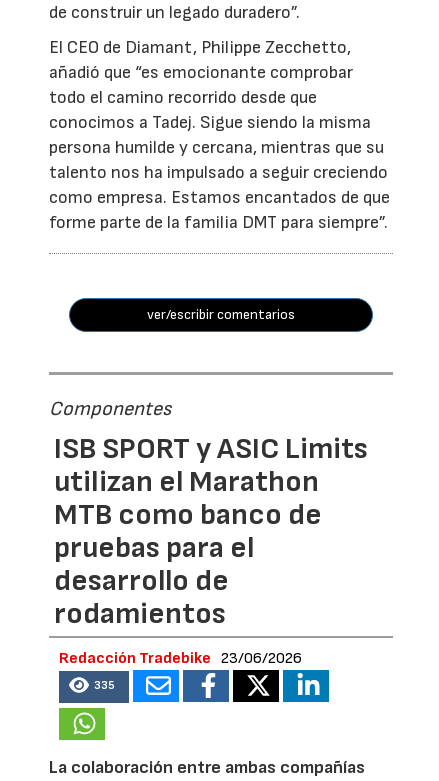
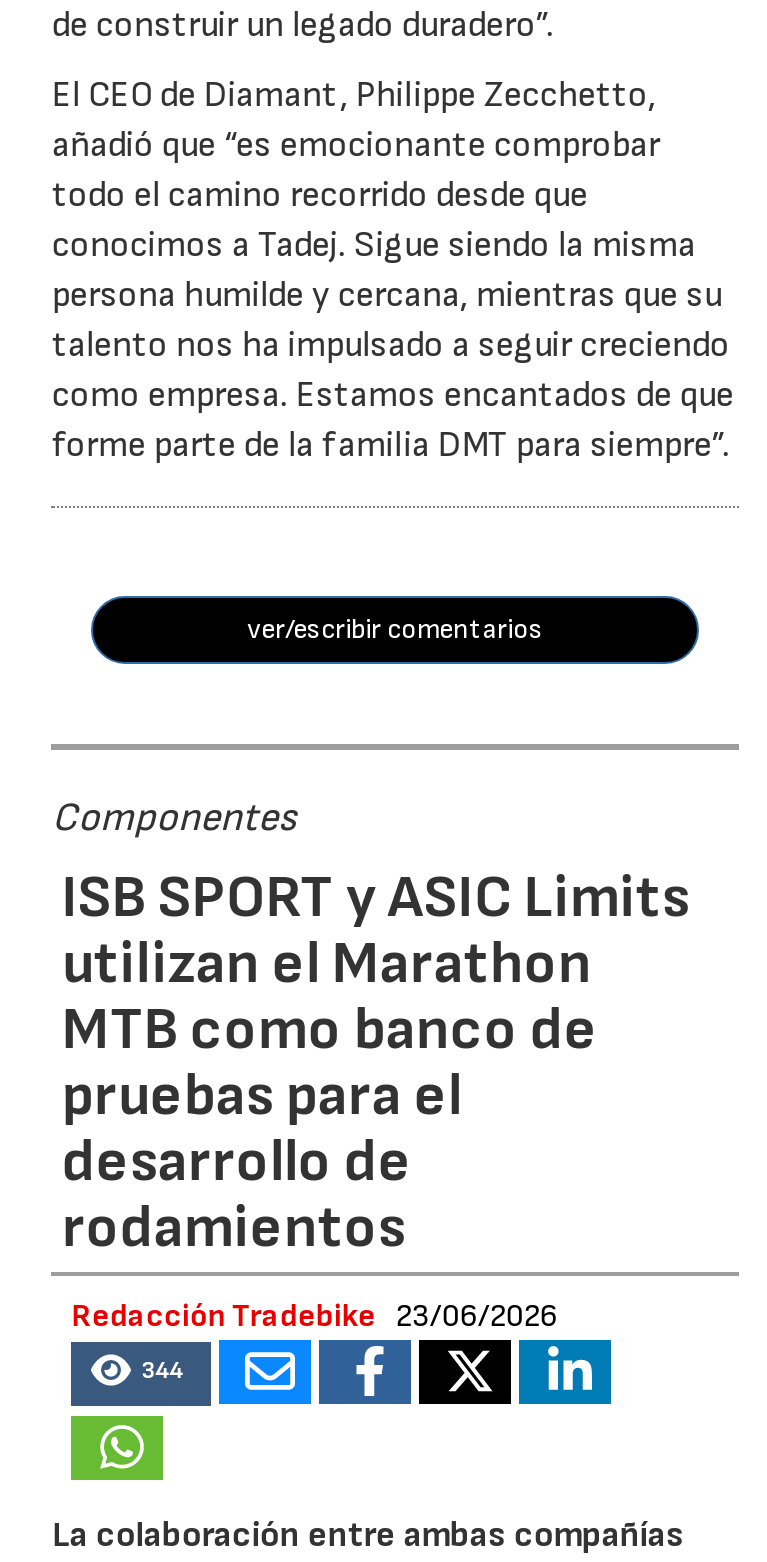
[94,677,115,692] 335 -> [142,1355,184,1385] 344

